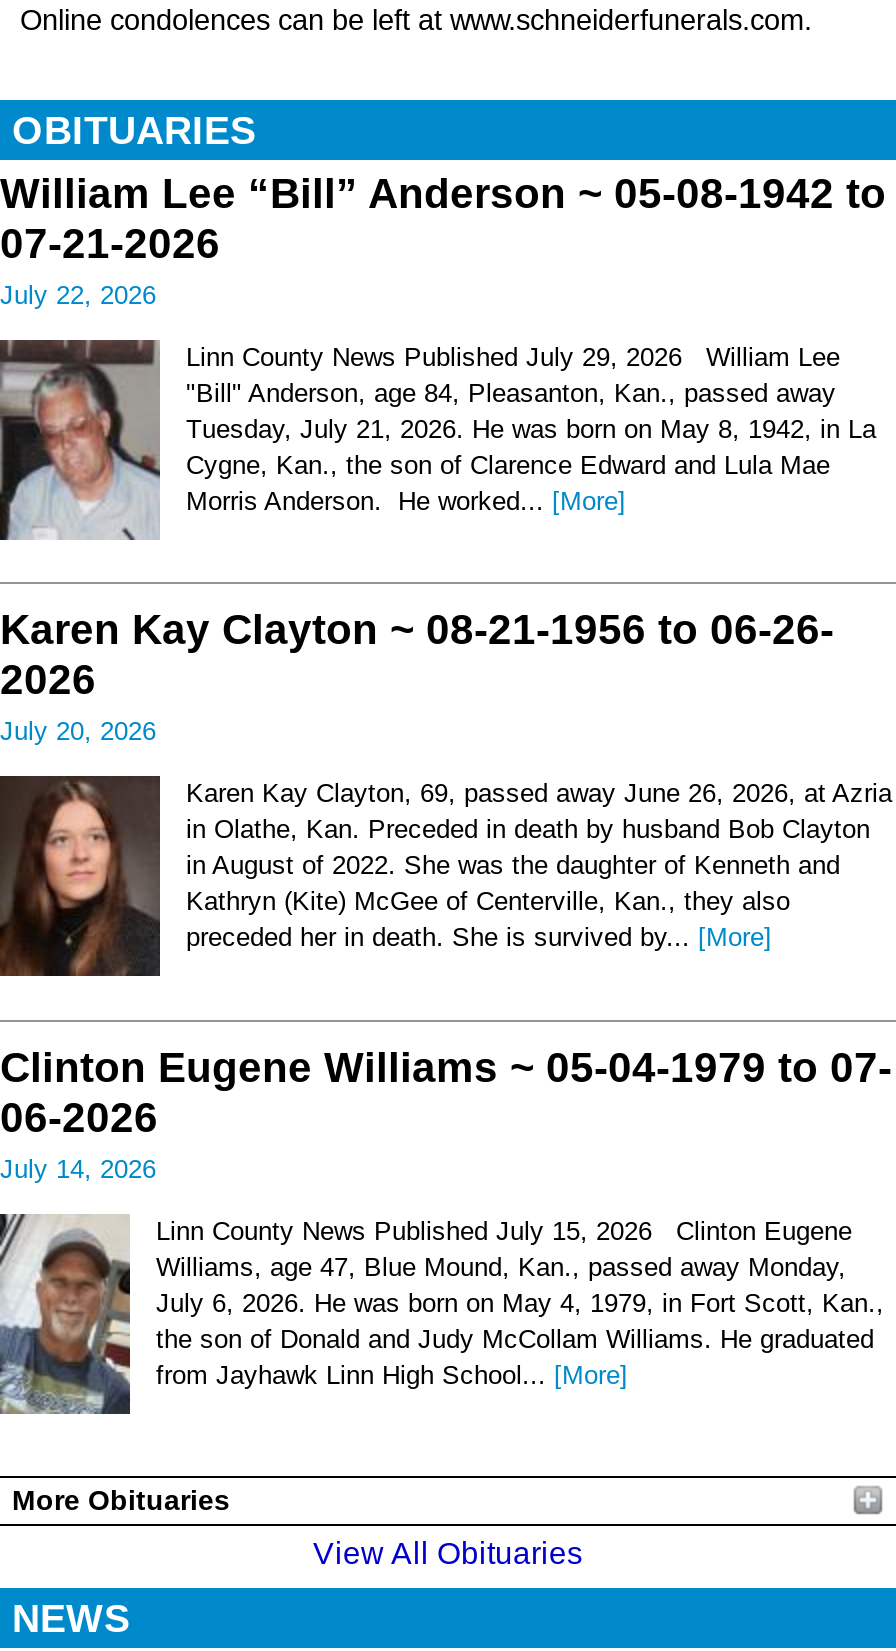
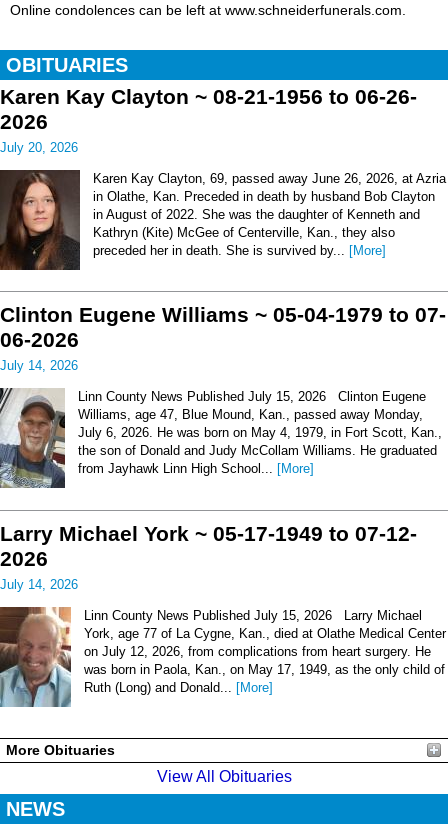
[0,169,886,540] [image] | William Lee “Bill” Anderson ~ 05-08-1942 to | 07-21-2026 | July 22, 2026 | Linn County News Published July 29, 2026 William Lee | "Bill" Anderson, age 84, Pleasanton, Kan., passed away | Tuesday, July 21, 2026. He was born on May 8, 1942, in La | Cygne, Kan., the son of Clarence Edward and Lula Mae | Morris Anderson. He worked... [More] -> none
moved [0,606,892,1389] -> [0,84,446,476]: [image] | Karen Kay Clayton ~ 08-21-1956 to 06-26- | 2026 | ... | the son of Donald and Judy McCollam Williams. He graduated | from Jayhawk Linn High School... [More]
none -> [0,521,446,707] [image] | Larry Michael York ~ 05-17-1949 to 07-12- | 2026 | July 14, 2026 | Linn County News Published July 15, 2026 Larry Michael | York, age 77 of La Cygne, Kan., died at Olathe Medical Center | on July 12, 2026, from complications from heart surgery. He | was born in Paola, Kan., on May 17, 1949, as the only child of | Ruth (Long) and Donald... [More]

